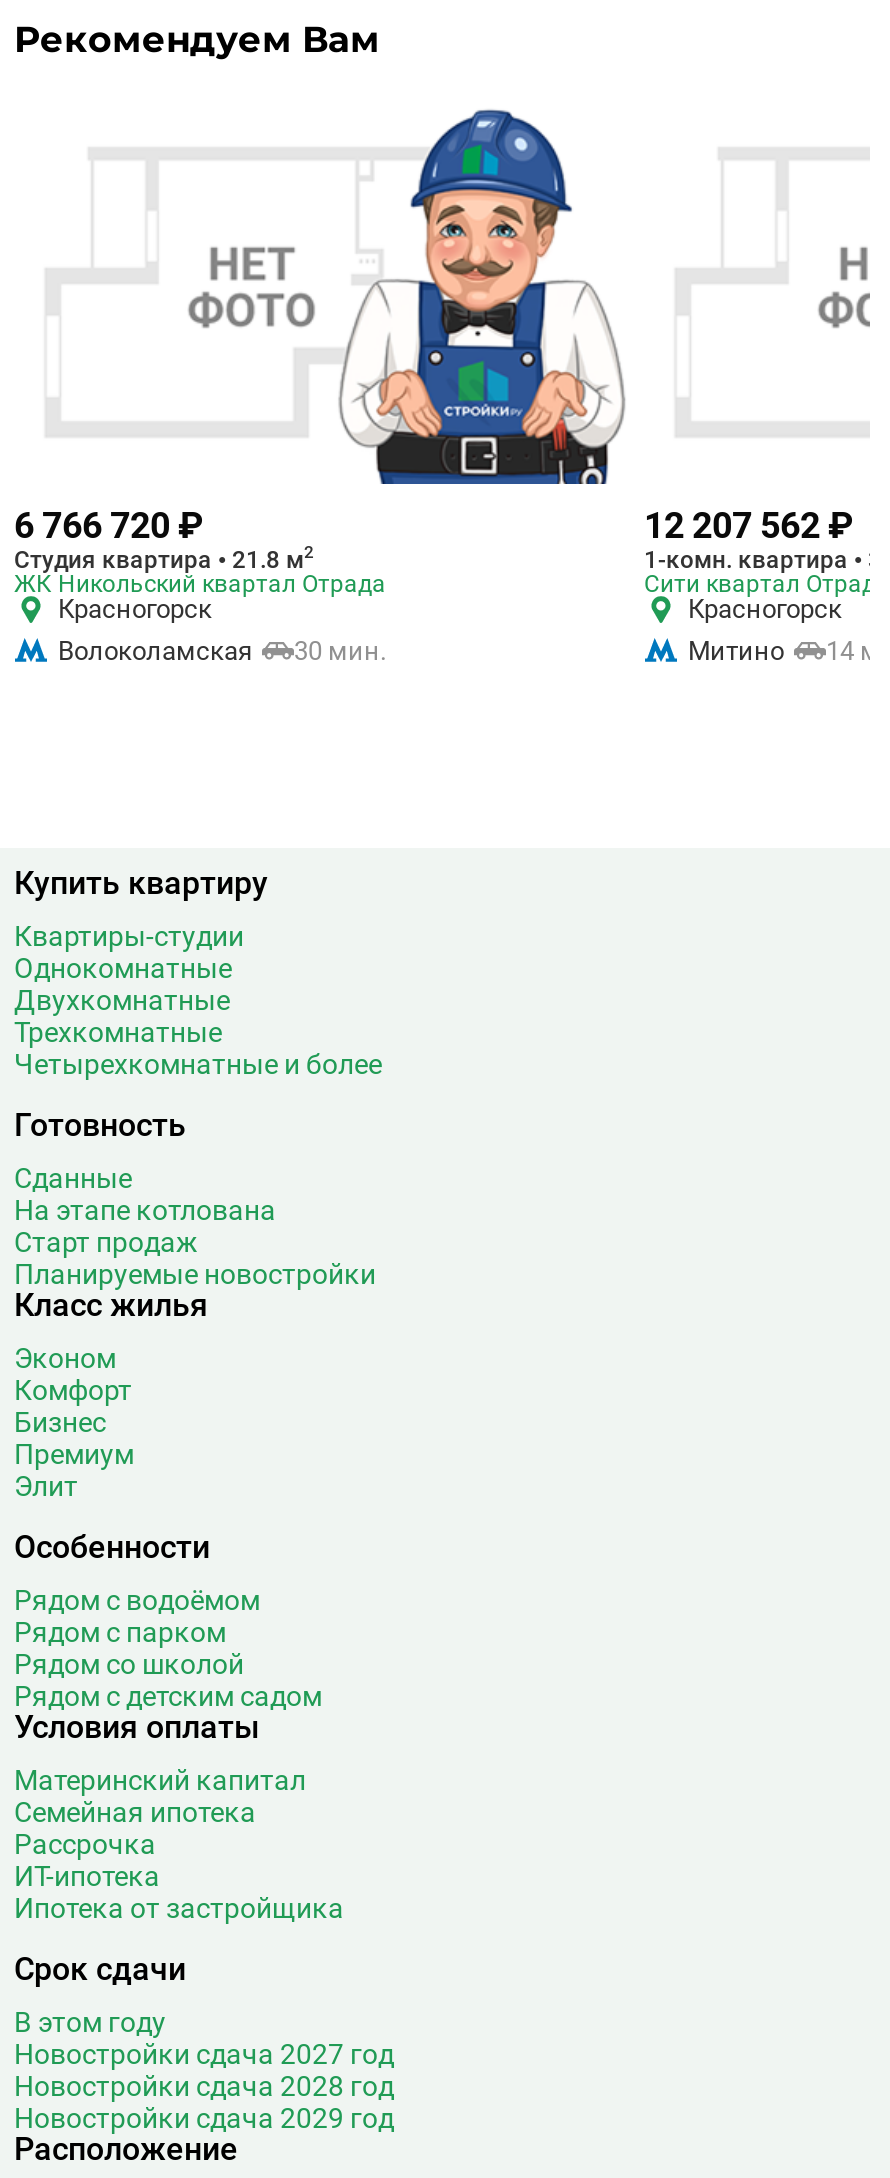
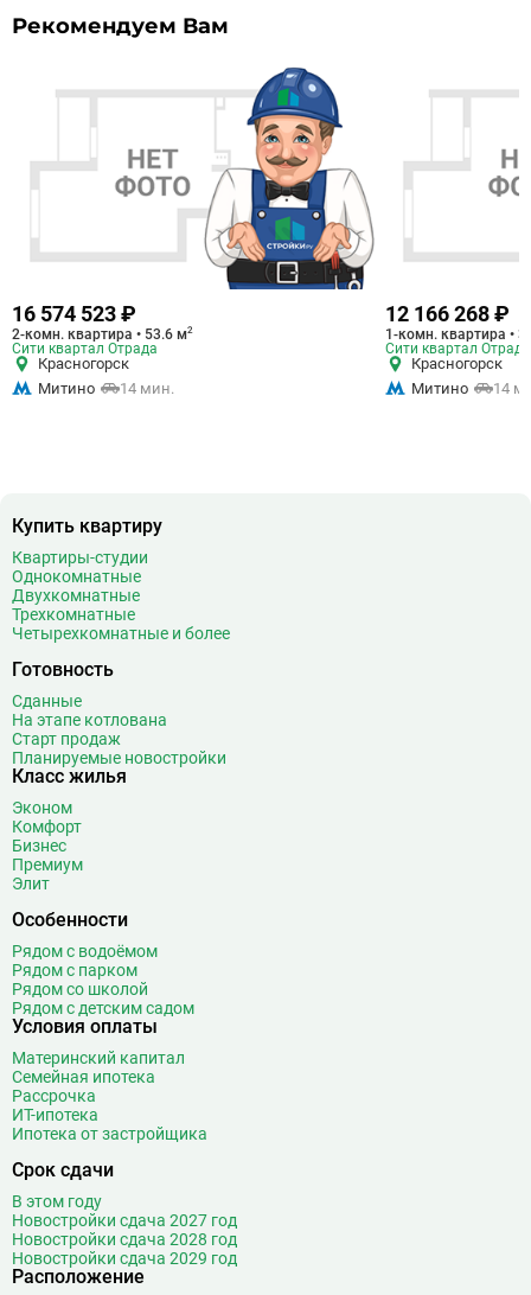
[14,503,386,597] 6 766 720 ₽ | Студия квартира • 21.8 м2 | ЖК Никольский квартал Отрада -> [12,301,193,356] 16 574 523 ₽ | 2-комн. квартира • 53.6 м2 | Сити квартал Отрада
[644,503,854,545] 12 207 562 ₽ -> [385,301,510,326] 12 166 268 ₽
[58,635,386,665] Волоколамская | 30 мин. -> [38,379,174,397] Митино | 14 мин.

